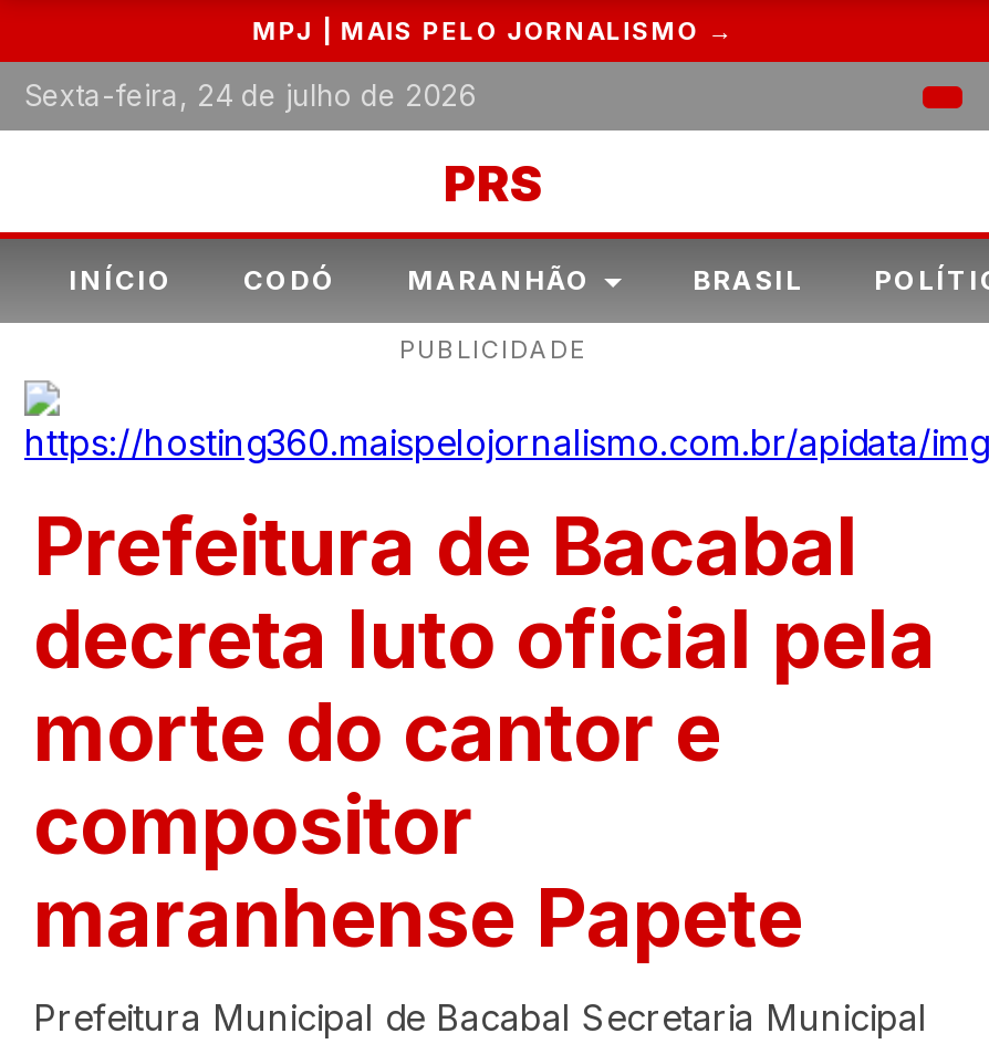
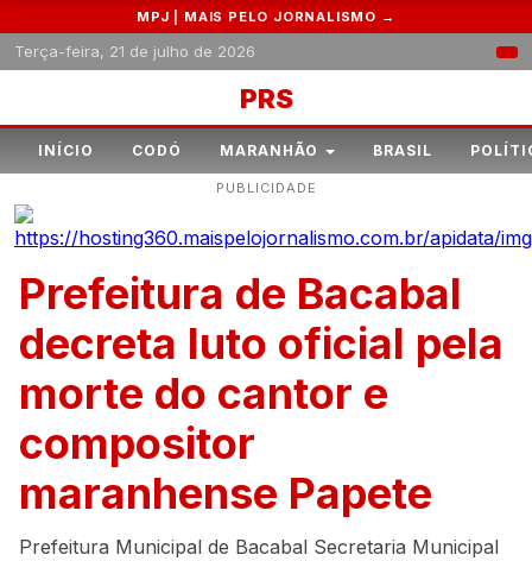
[24,77,476,113] Sexta-feira, 24 de julho de 2026 -> [14,42,255,61] Terça-feira, 21 de julho de 2026

